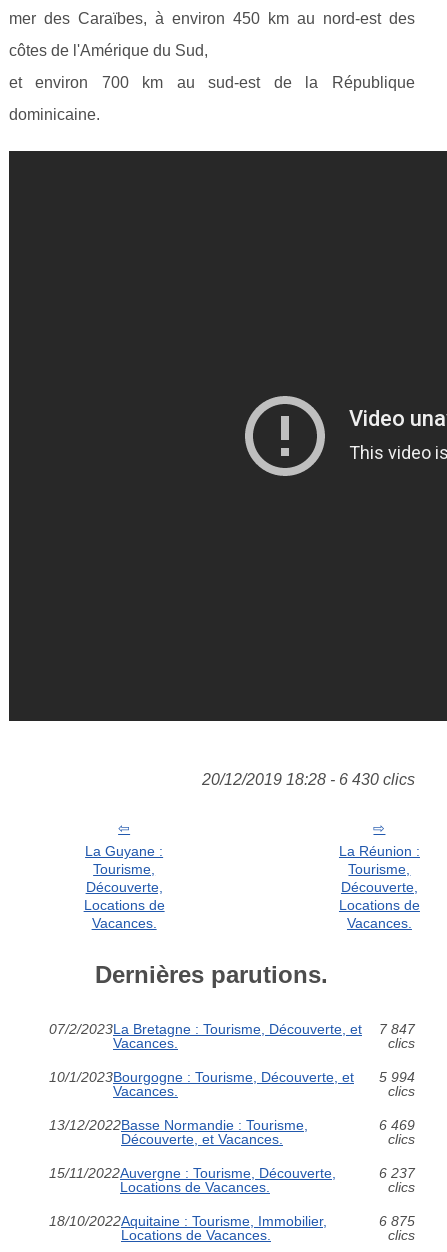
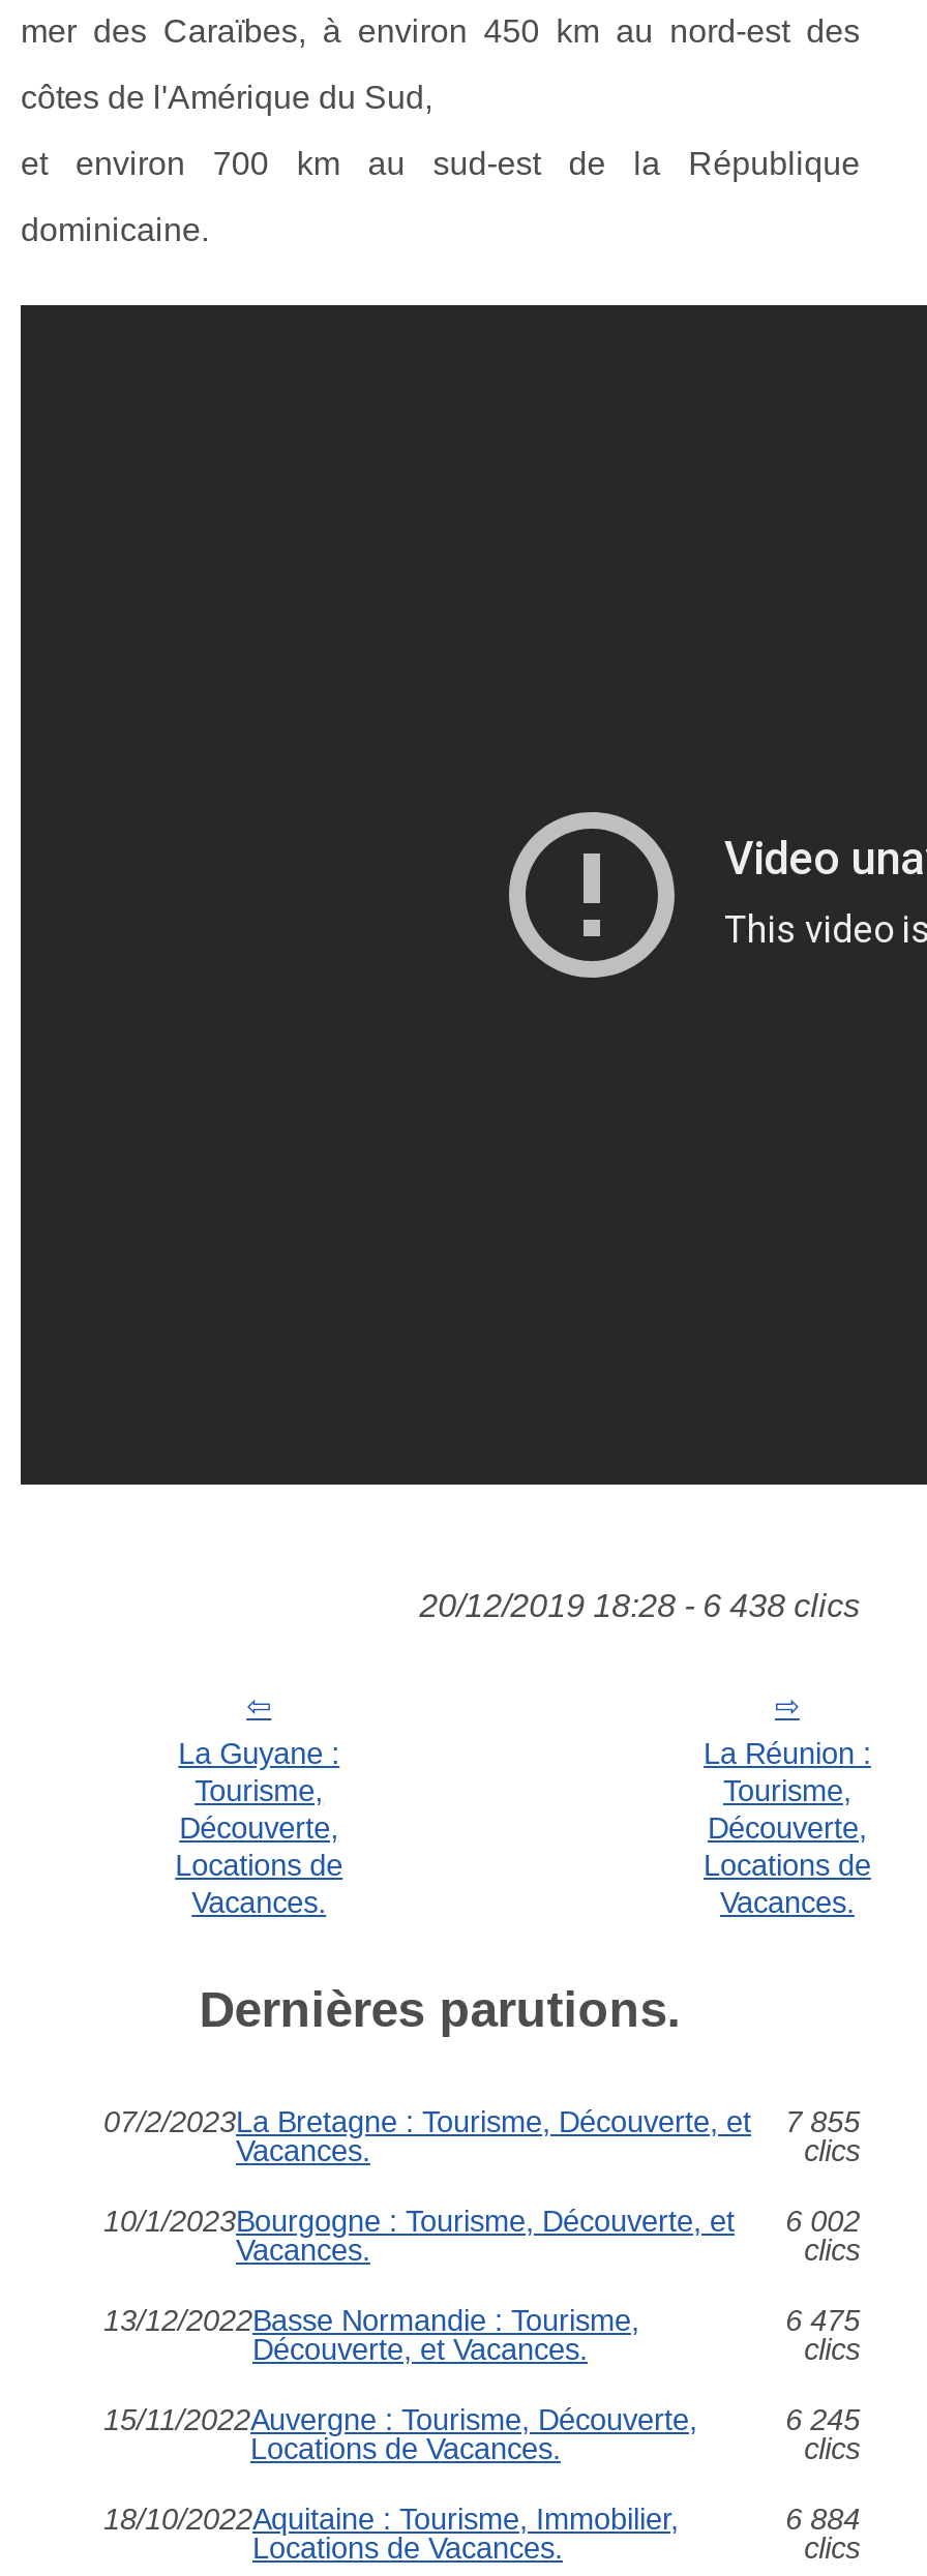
[202,771,415,788] 20/12/2019 18:28 - 6 430 clics -> [419,1588,860,1624] 20/12/2019 18:28 - 6 438 clics
[49,1021,415,1037] 07/2/2023 La Bretagne : Tourisme, Découverte, et 7 847 -> [103,2104,860,2138] 07/2/2023 La Bretagne : Tourisme, Découverte, et 7 855
[49,1069,415,1085] 10/1/2023Bourgogne : Tourisme, Découverte, et 5 994 -> [103,2204,860,2237] 10/1/2023Bourgogne : Tourisme, Découverte, et 6 002
[379,1117,415,1133] 6 469 -> [785,2303,860,2336] 6 475
[379,1165,415,1181] 6 237 -> [785,2402,860,2436] 6 245
[379,1213,415,1229] 6 875 -> [785,2502,860,2535] 6 884

